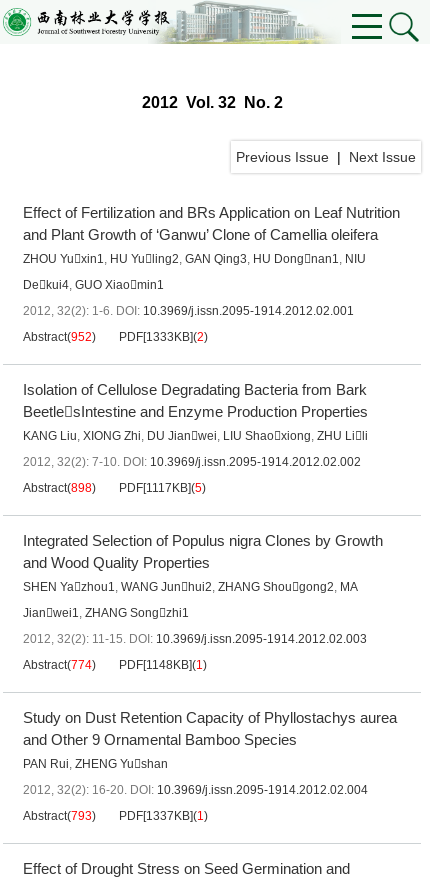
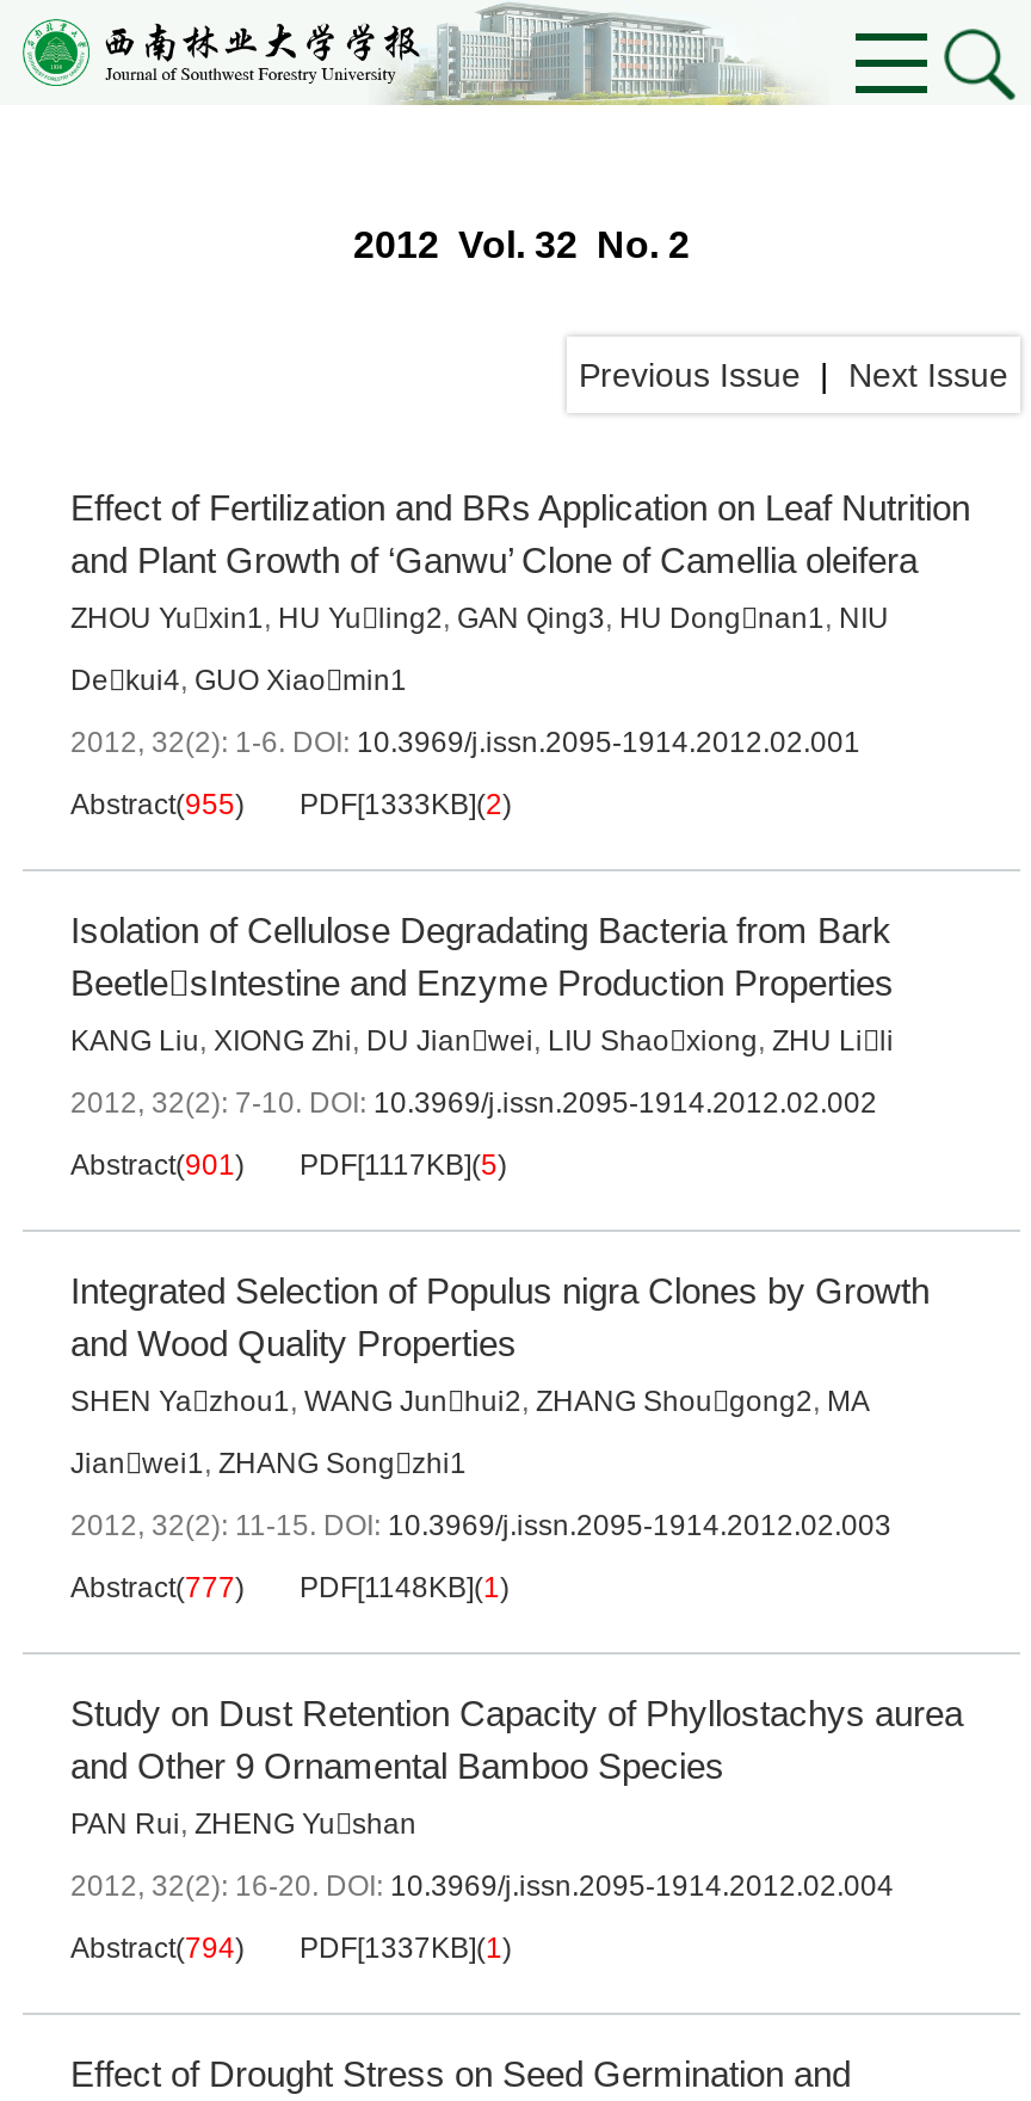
[23,330,208,344] Abstract(952) PDF[1333KB](2) -> [70,788,512,821] Abstract(955) PDF[1333KB](2)
[23,481,206,495] Abstract(898) PDF[1117KB](5) -> [70,1148,507,1182] Abstract(901) PDF[1117KB](5)
[23,658,207,672] Abstract(774) PDF[1148KB](1) -> [70,1571,510,1604] Abstract(777) PDF[1148KB](1)
[23,809,208,823] Abstract(793) PDF[1337KB](1) -> [70,1931,512,1965] Abstract(794) PDF[1337KB](1)

